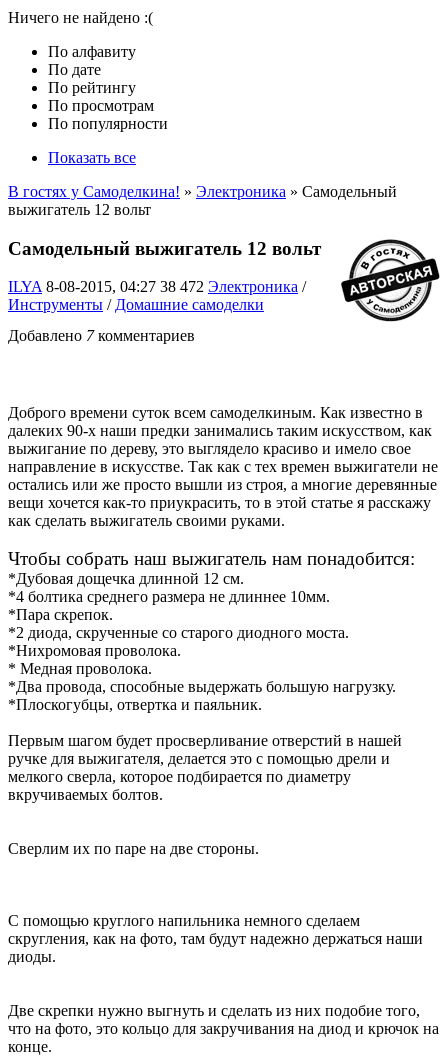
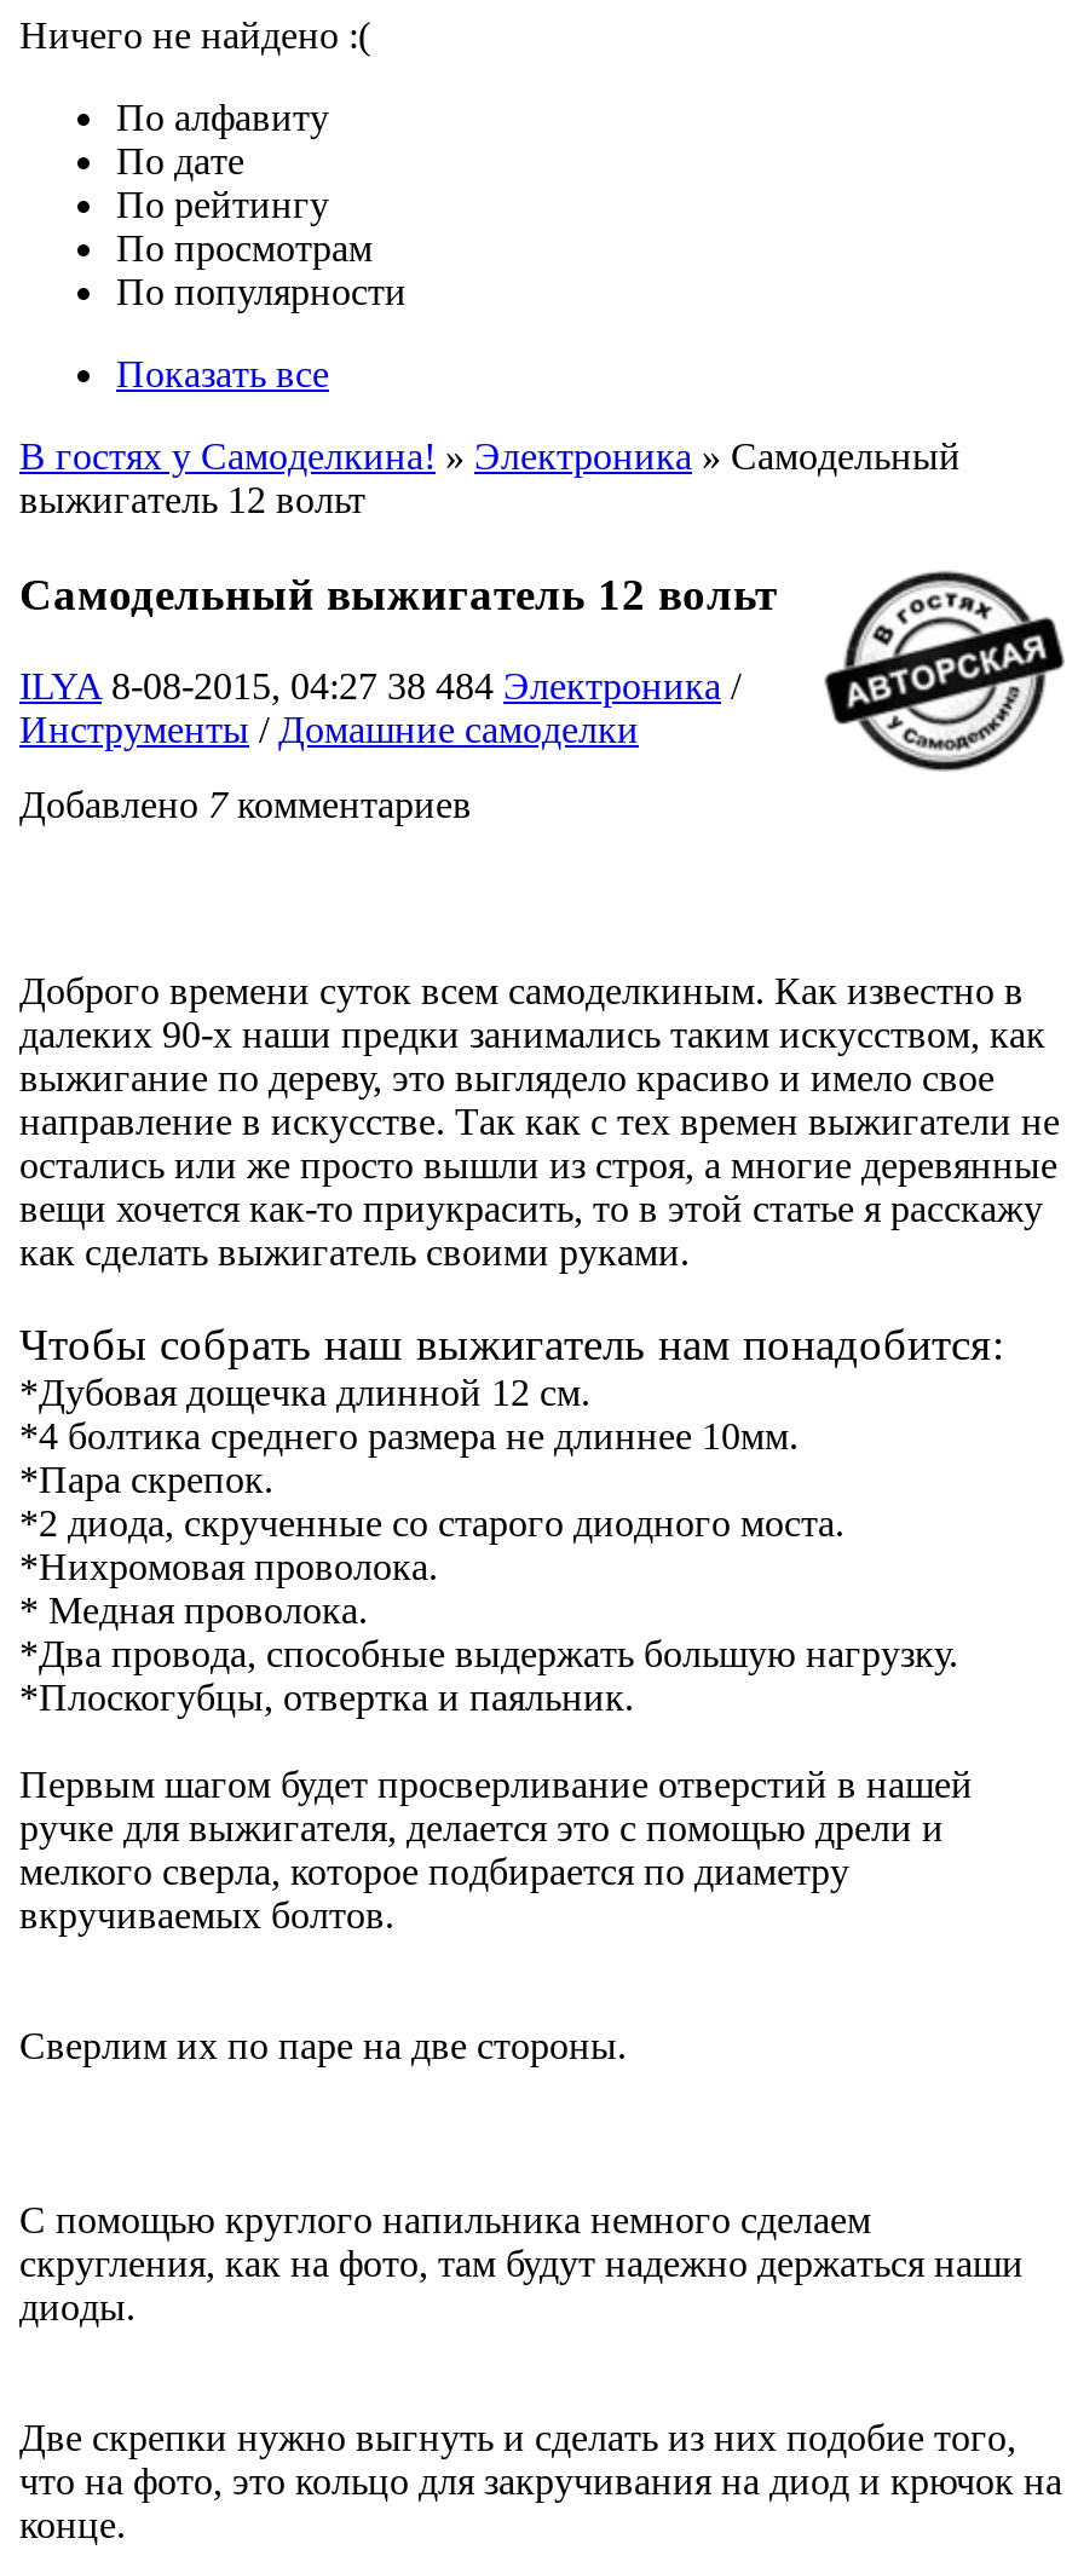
[8,278,306,295] ILYA 8-08-2015, 04:27 38 472 Электроника / -> [19,666,740,707] ILYA 8-08-2015, 04:27 38 484 Электроника /

